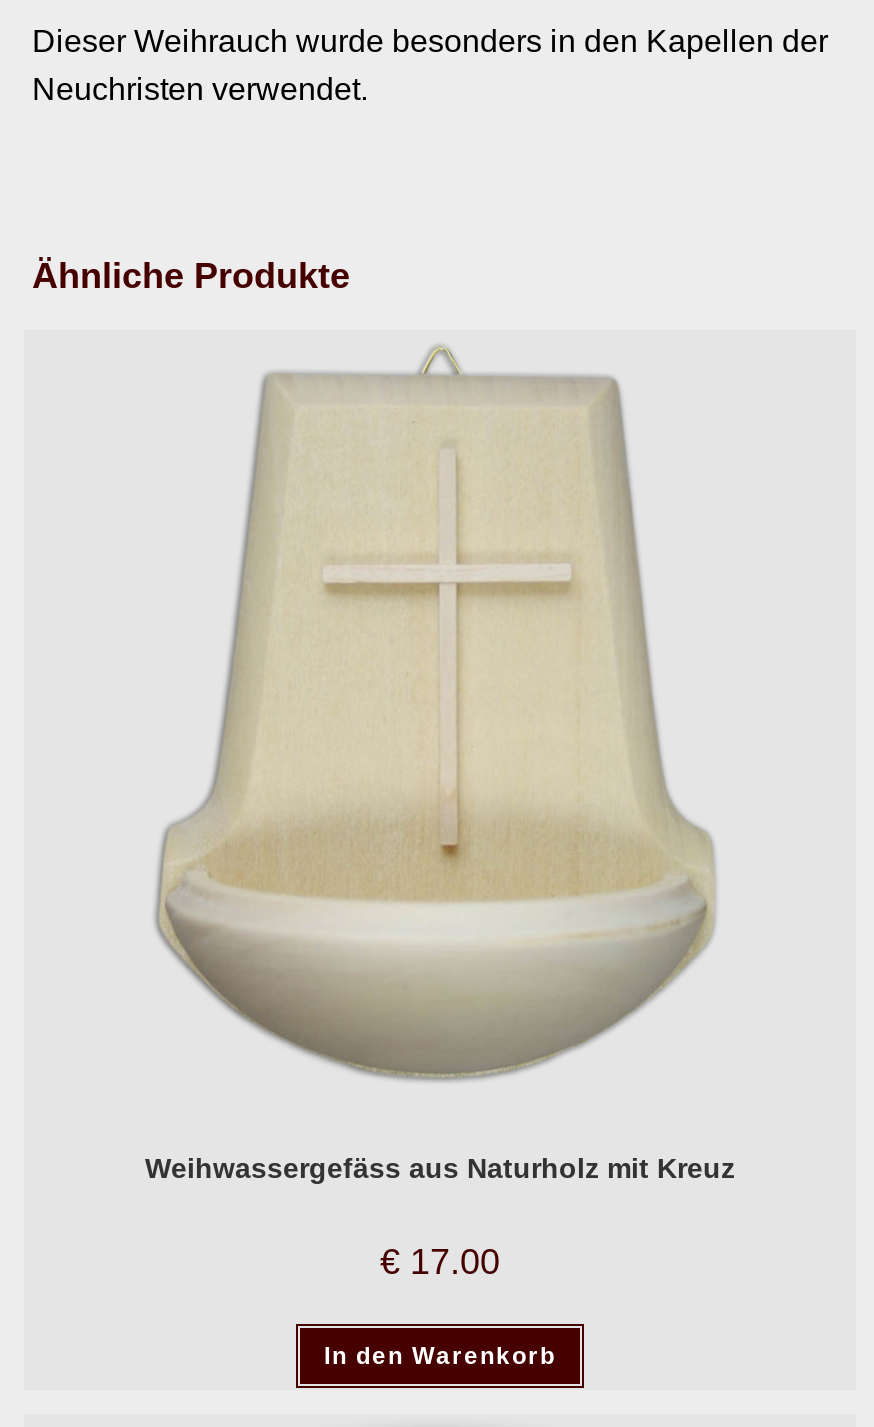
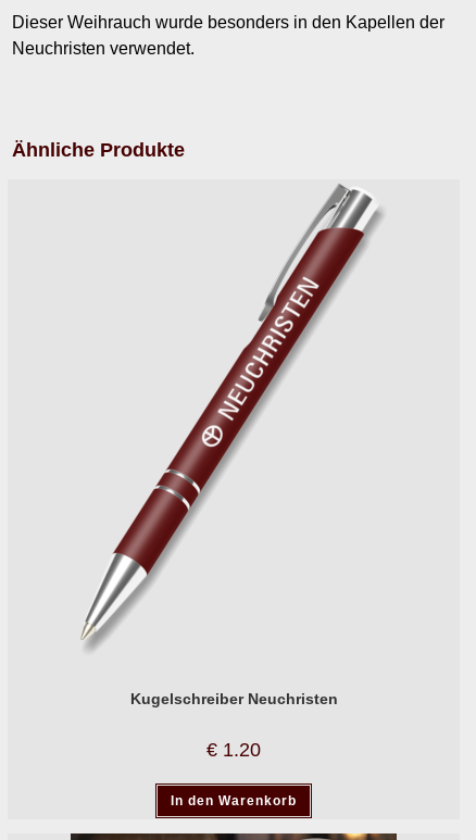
[154,340,716,1082] [image] -> [86,184,383,617] [image]
[145,1151,735,1183] Weihwassergefäss aus Naturholz mit Kreuz -> [130,690,337,708] Kugelschreiber Neuchristen
[380,1241,500,1281] €17.00 -> [206,739,261,761] €1.20

